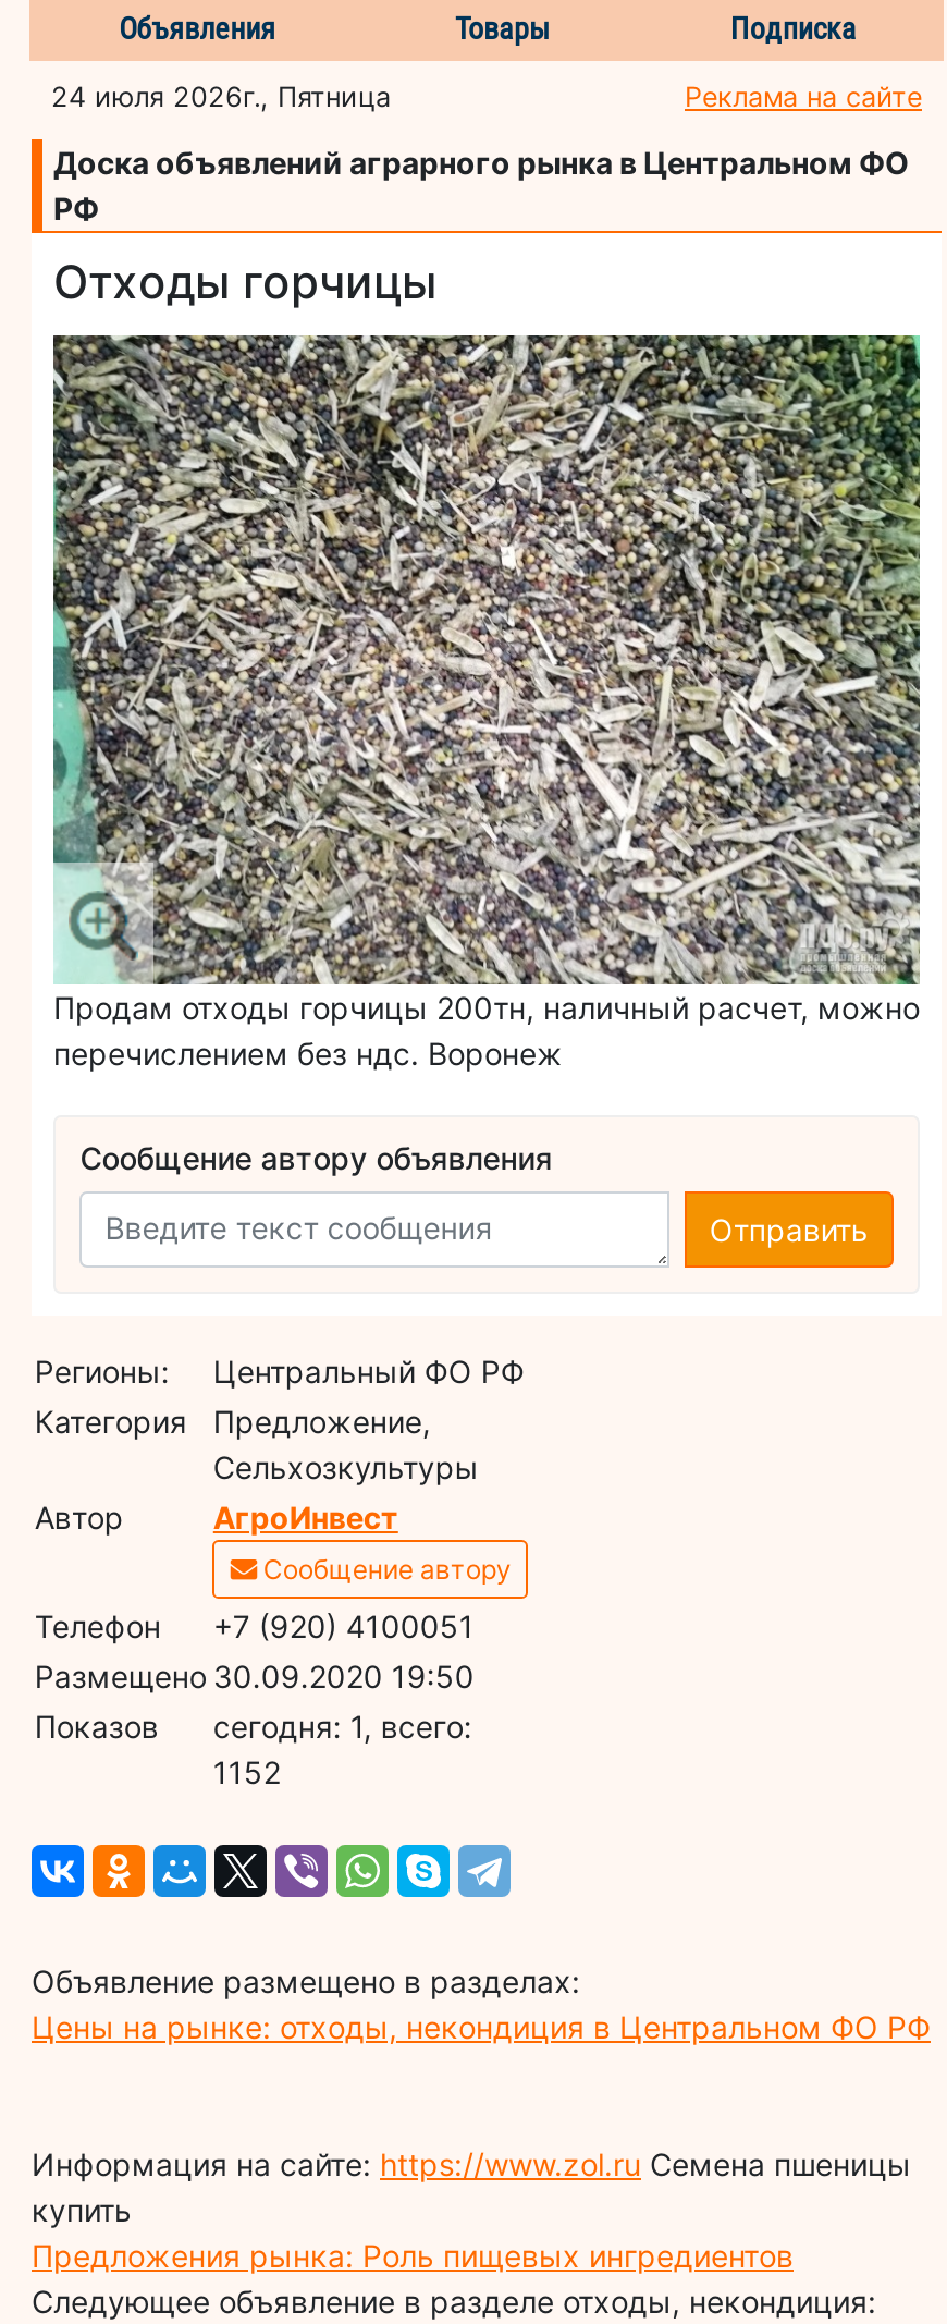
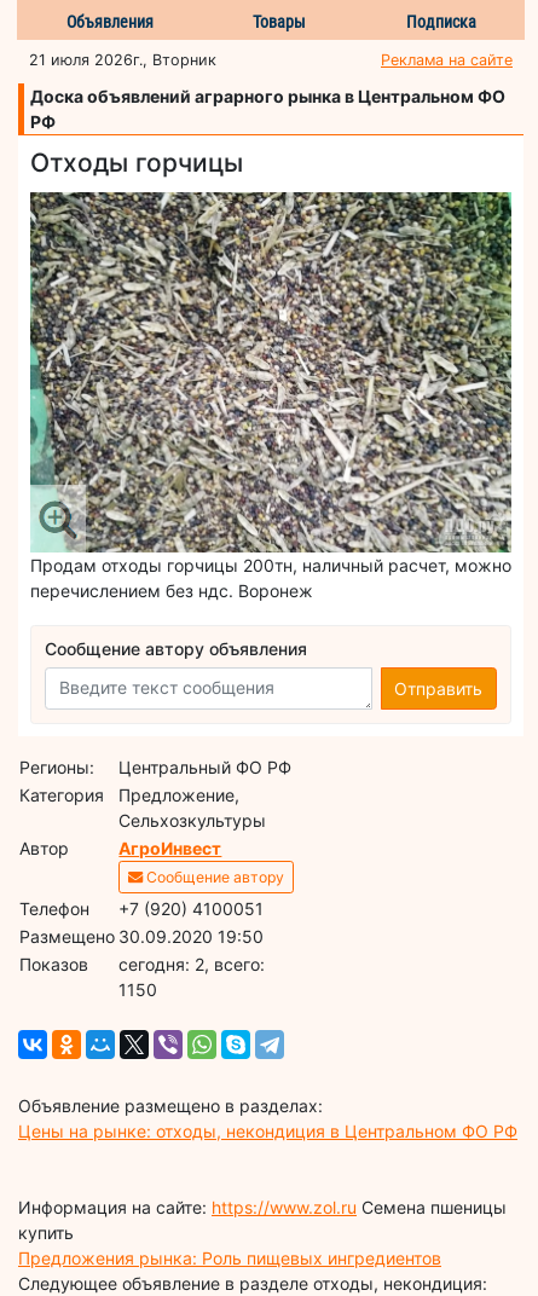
[51,80,391,113] 24 июля 2026г., Пятница -> [29,50,216,69] 21 июля 2026г., Вторник
[213,1708,472,1745] cегодня: 1, всего: -> [119,954,265,975] cегодня: 2, всего:
[213,1754,281,1791] 1152 -> [119,979,158,1000] 1150

